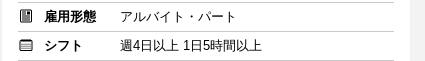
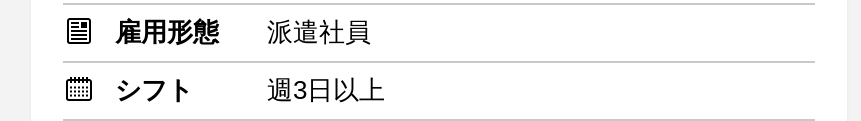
[120,9,237,24] アルバイト・パート -> [267,17,371,47] 派遣社員
[120,38,262,53] 週4日以上 1日5時間以上 -> [267,75,385,105] 週3日以上

